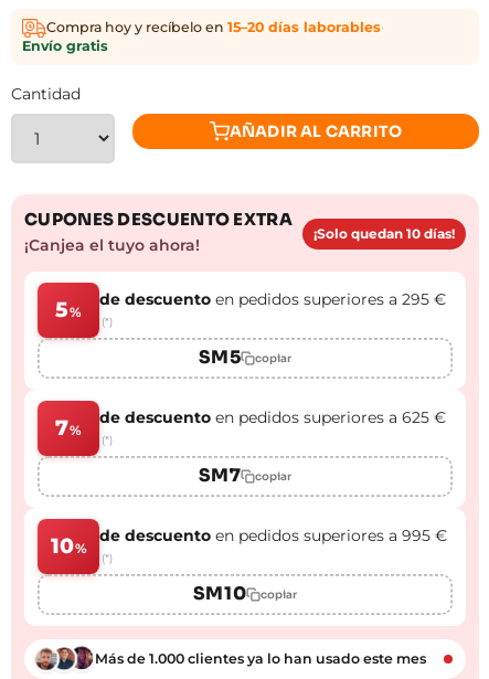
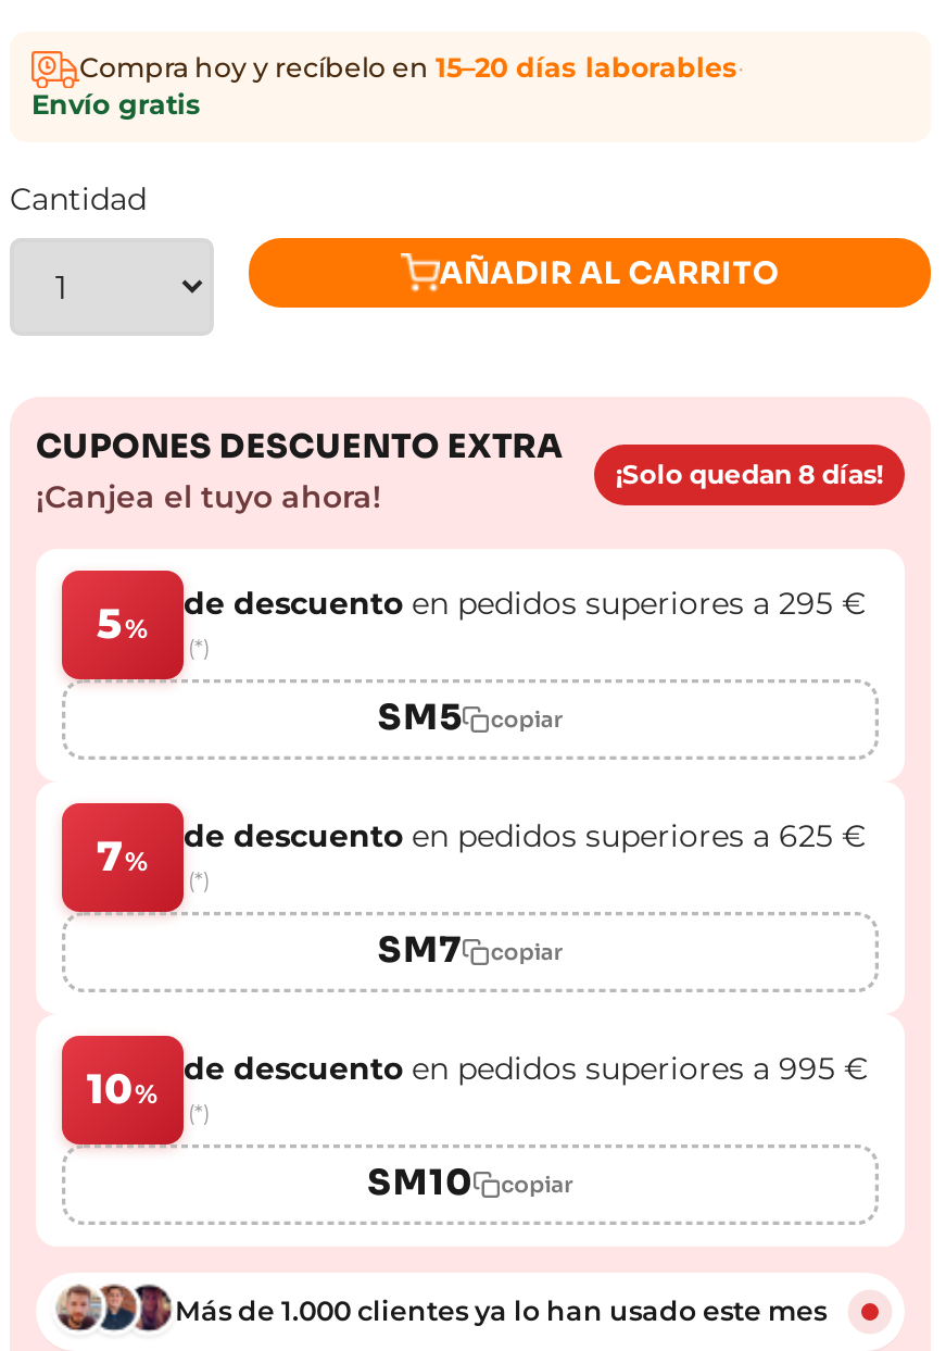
[313,225,455,241] ¡Solo quedan 10 días! -> [616,457,883,489] ¡Solo quedan 8 días!

